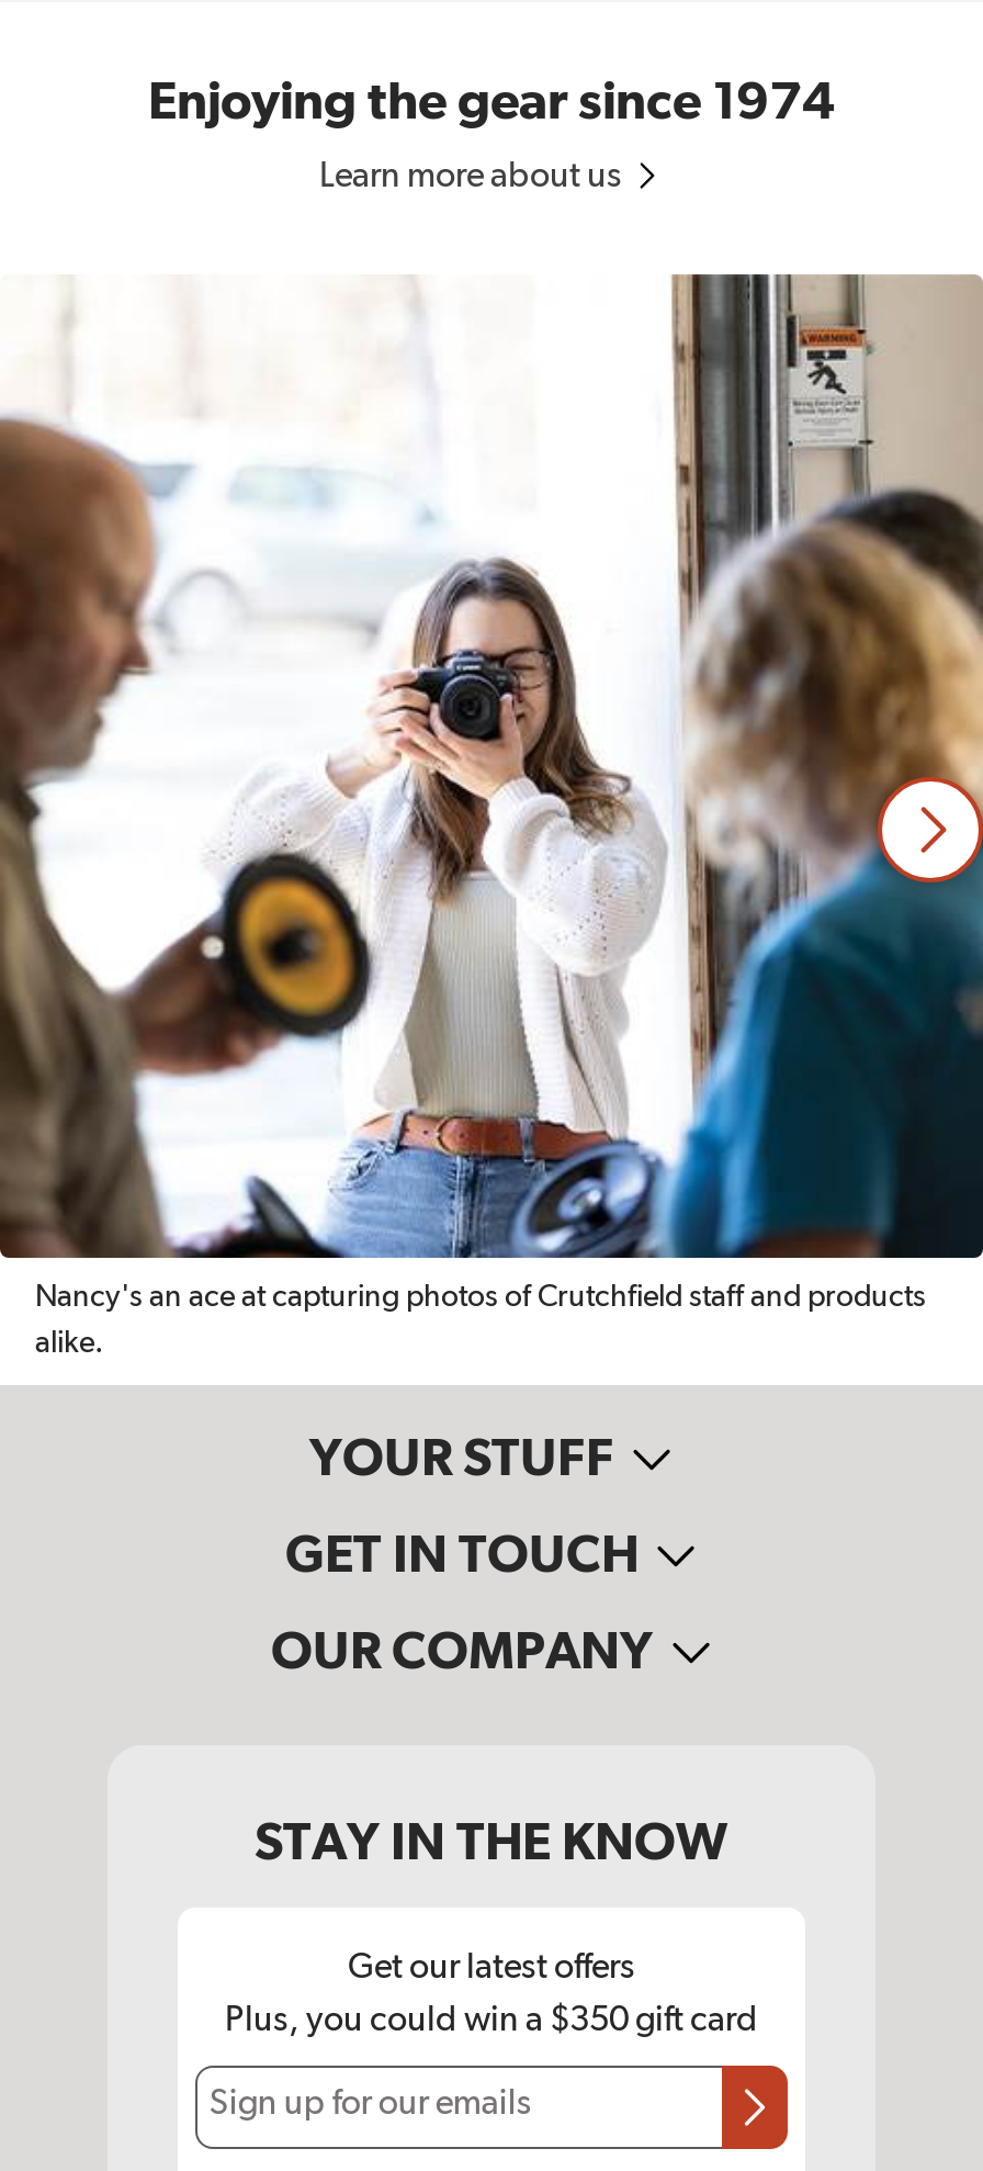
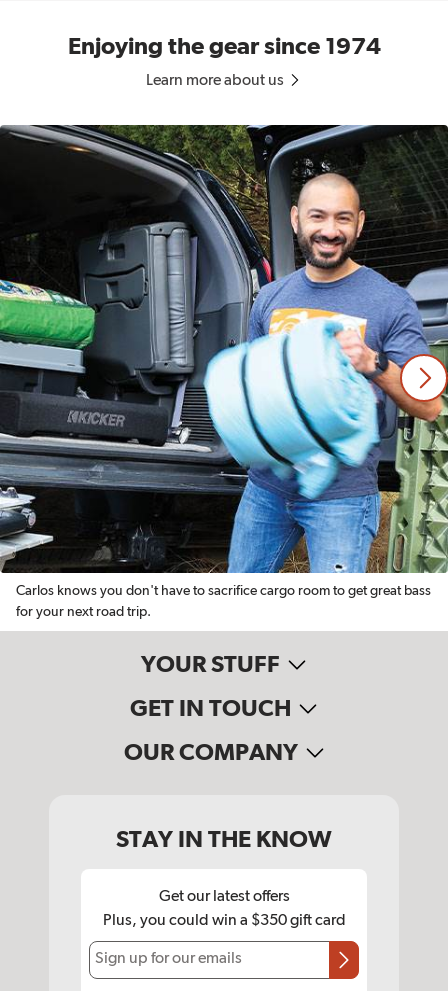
[7,272,976,1313] [image] | Nancy's an ace at capturing photos of Crutchfield staff and products -> [3,124,445,598] [image] | Carlos knows you don't have to sacrifice cargo room to get great bass
[35,1328,103,1359] alike. -> [16,605,151,619] for your next road trip.

